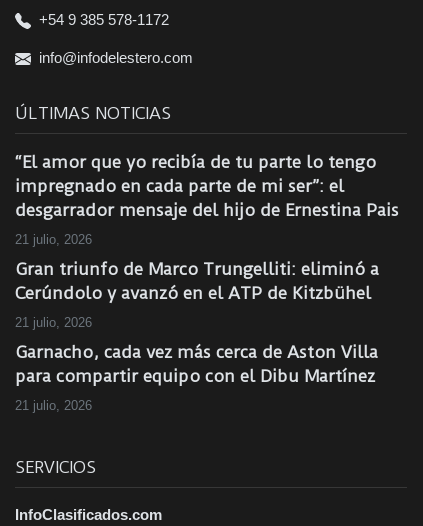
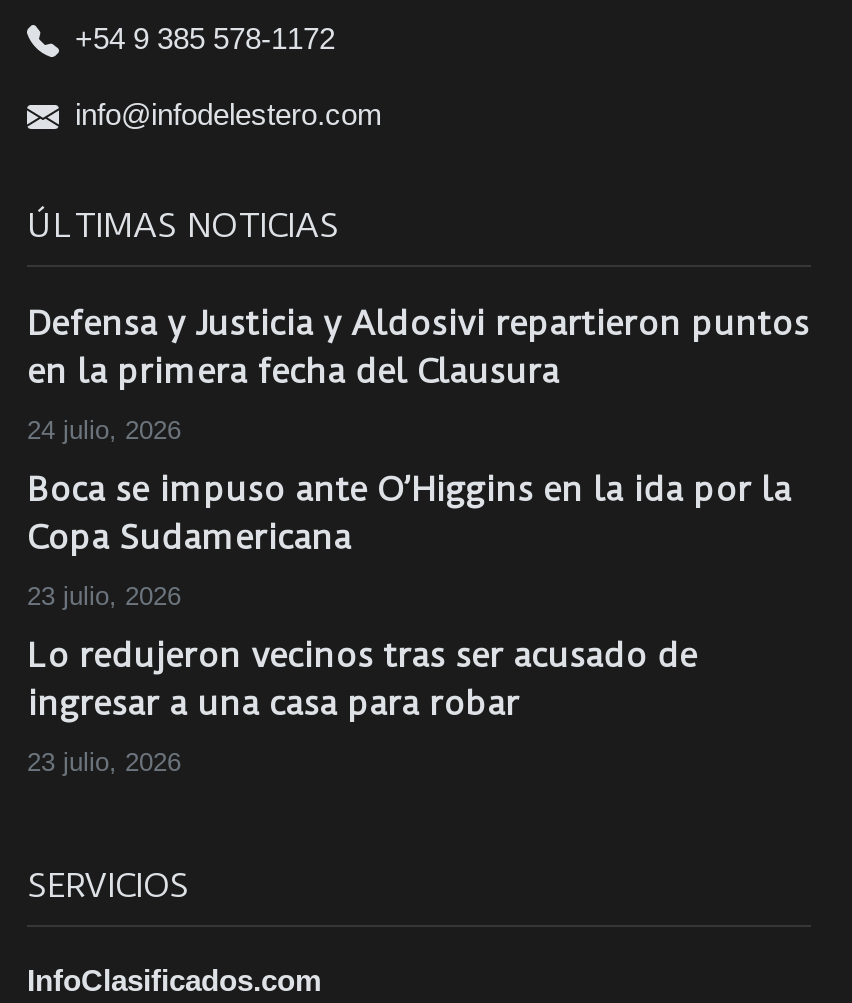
[15,152,399,220] “El amor que yo recibía de tu parte lo tengo | impregnado en cada parte de mi ser”: el | desgarrador mensaje del hijo de Ernestina Pais -> [27,302,809,390] Defensa y Justicia y Aldosivi repartieron puntos | en la primera fecha del Clausura
[15,232,92,247] 21 julio, 2026 -> [27,414,181,444] 24 julio, 2026
[15,259,379,303] Gran triunfo de Marco Trungelliti: eliminó a | Cerúndolo y avanzó en el ATP de Kitzbühel -> [27,468,791,556] Boca se impuso ante O’Higgins en la ida por la | Copa Sudamericana
[15,315,92,330] 21 julio, 2026 -> [27,580,181,610] 23 julio, 2026
[15,342,378,386] Garnacho, cada vez más cerca de Aston Villa | para compartir equipo con el Dibu Martínez -> [27,634,697,722] Lo redujeron vecinos tras ser acusado de | ingresar a una casa para robar
[15,398,92,413] 21 julio, 2026 -> [27,746,181,776] 23 julio, 2026

